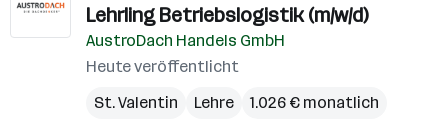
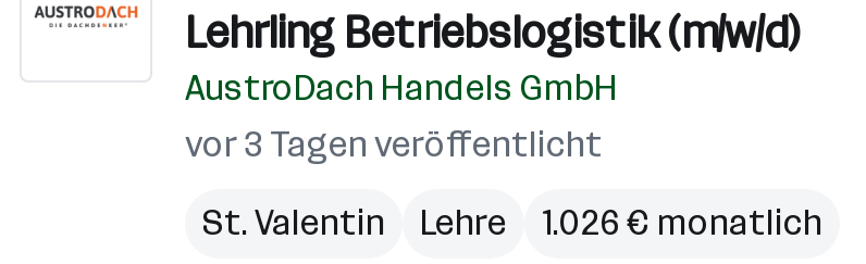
[86,57,239,76] Heute veröffentlicht -> [185,124,603,165] vor 3 Tagen veröffentlicht

